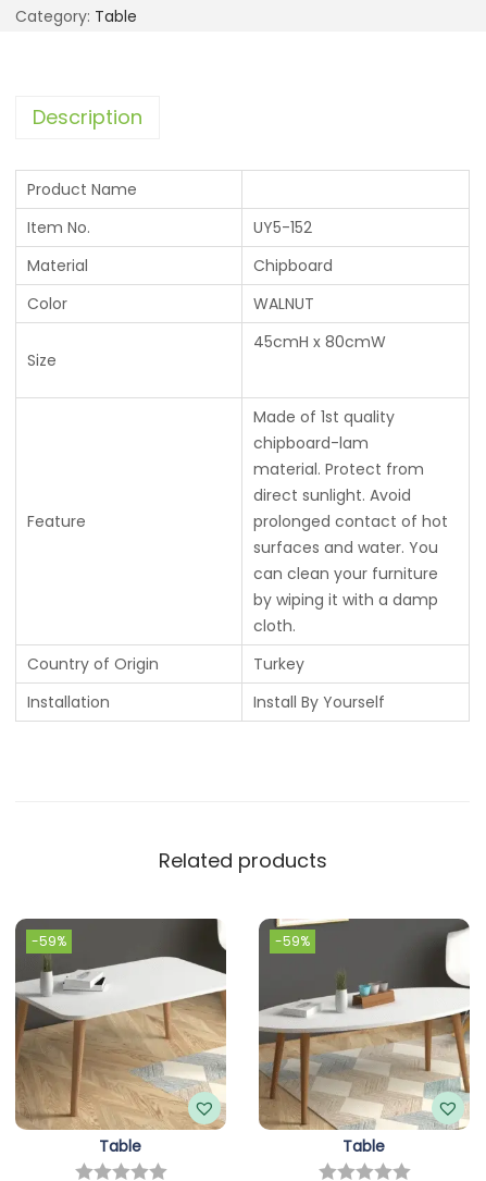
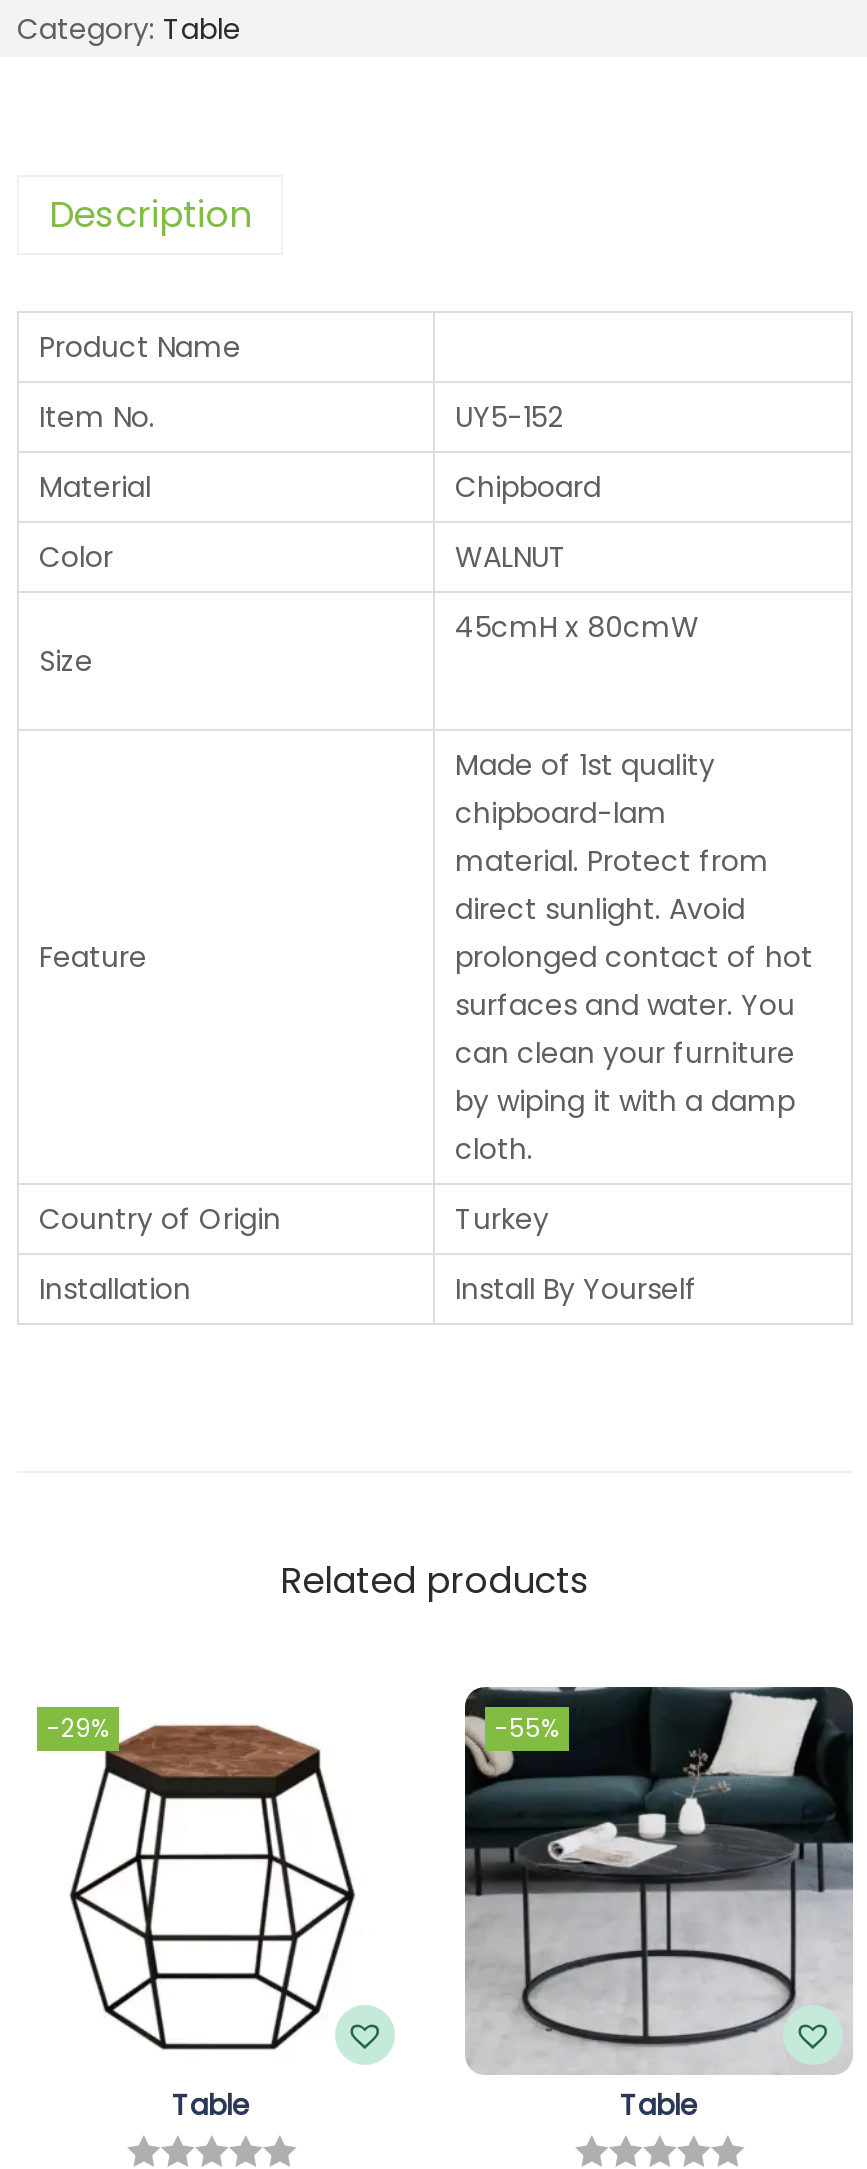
[14,918,227,1131] [image] | -59% -> [17,1687,405,2075] [image] | -29%
[258,918,471,1130] [image] | -59% -> [463,1685,855,2075] [image] | -55%

